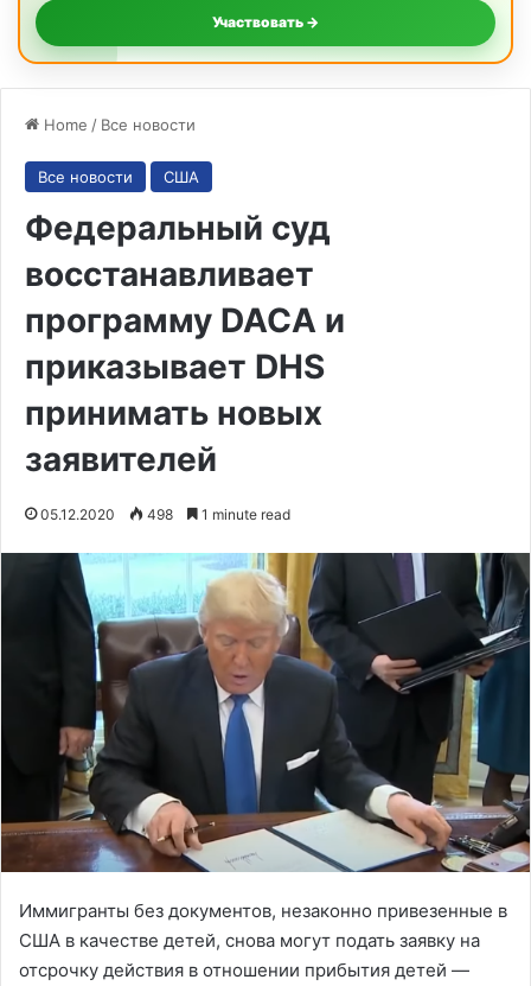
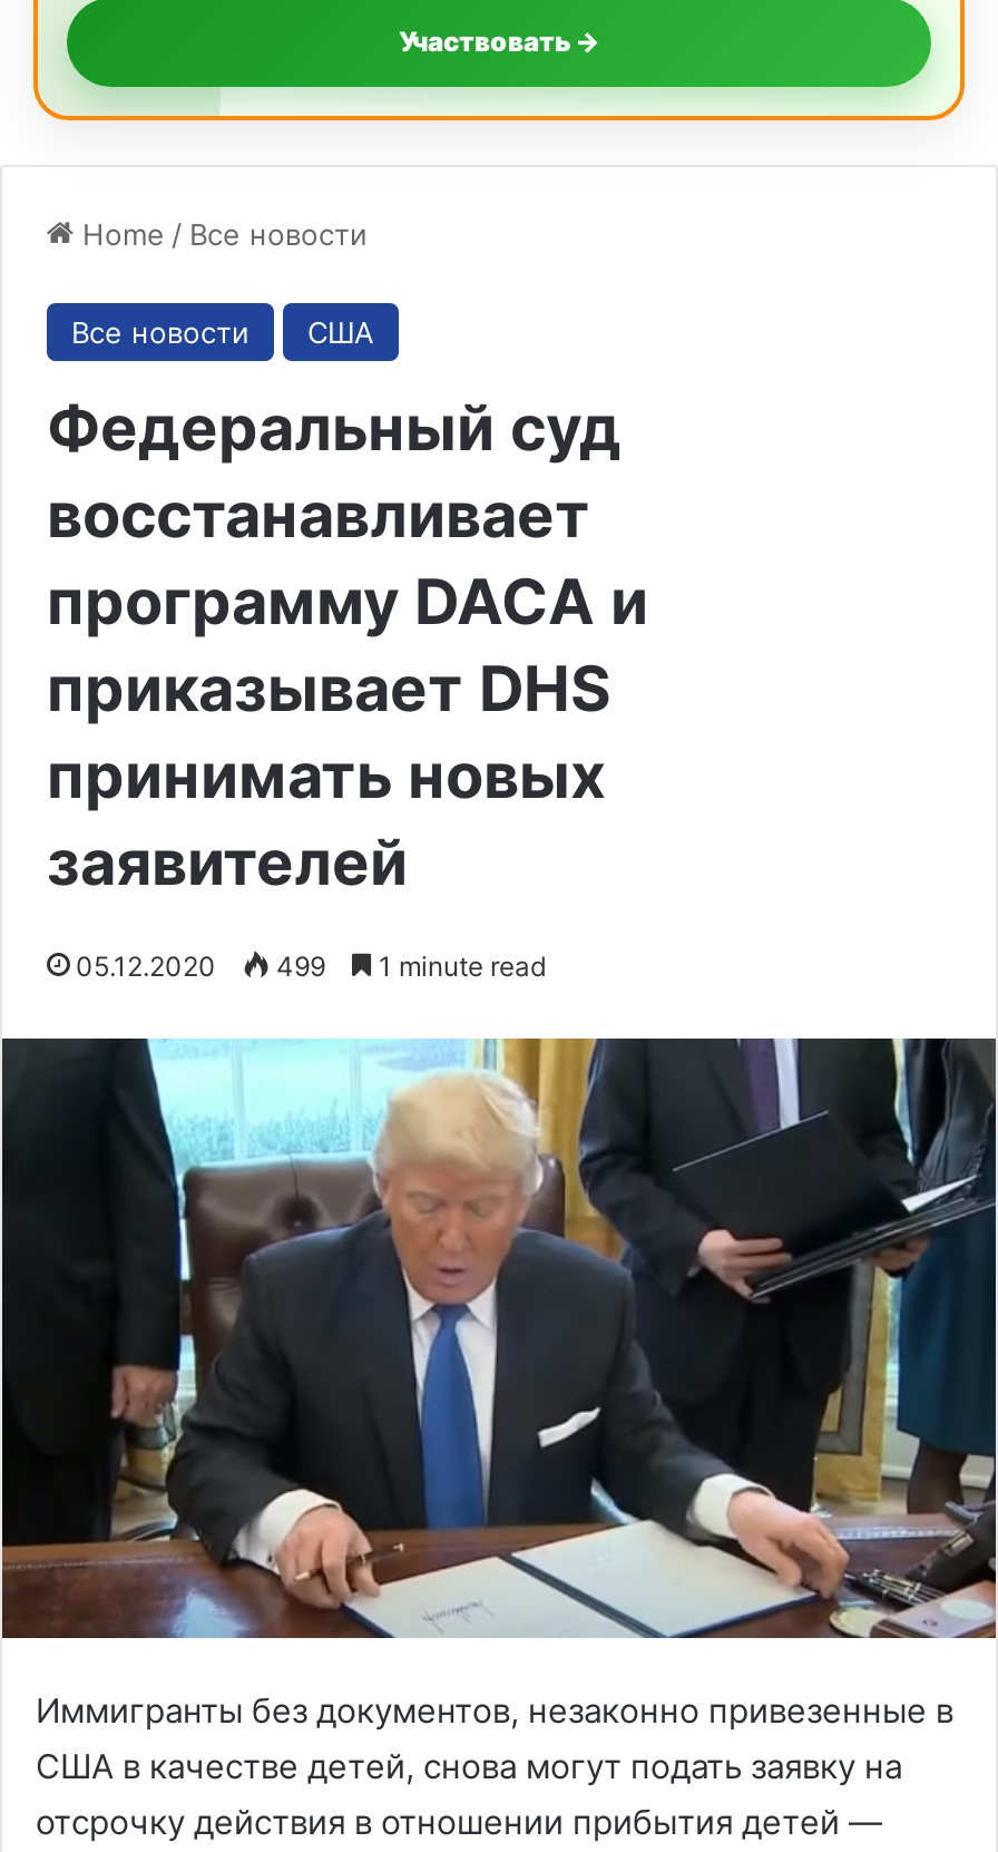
[40,505,290,523] 05.12.2020 498 1 minute read -> [76,949,546,983] 05.12.2020 499 1 minute read

